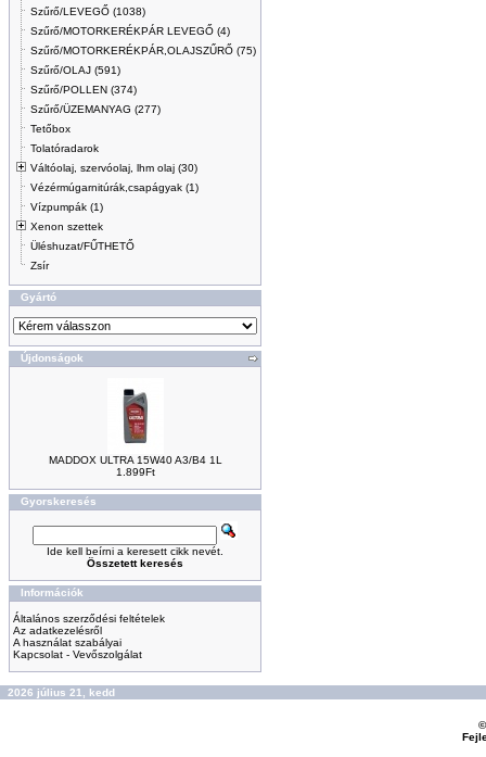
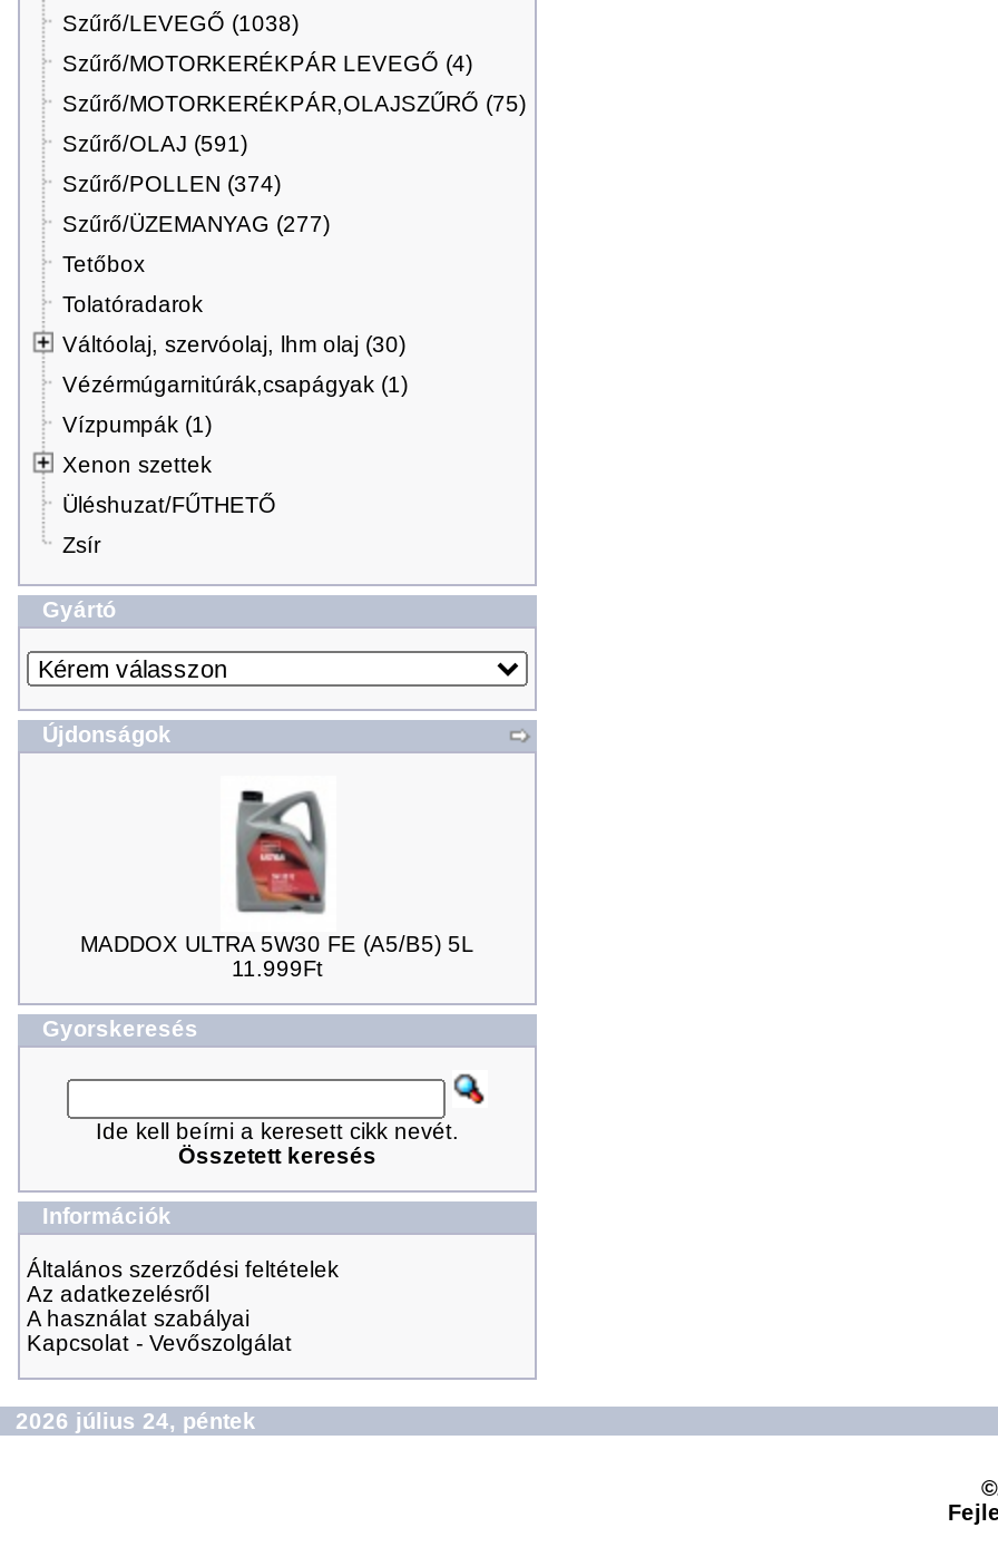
[48,384,222,478] [image] | MADDOX ULTRA 15W40 A3/B4 1L | 1.899Ft -> [80,787,474,981] [image] | MADDOX ULTRA 5W30 FE (A5/B5) 5L | 11.999Ft
[1,686,121,698] 2026 július 21, kedd -> [2,1409,270,1433] 2026 július 24, péntek

